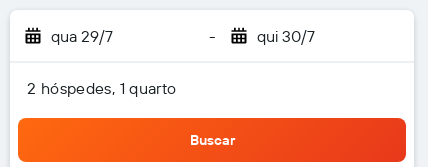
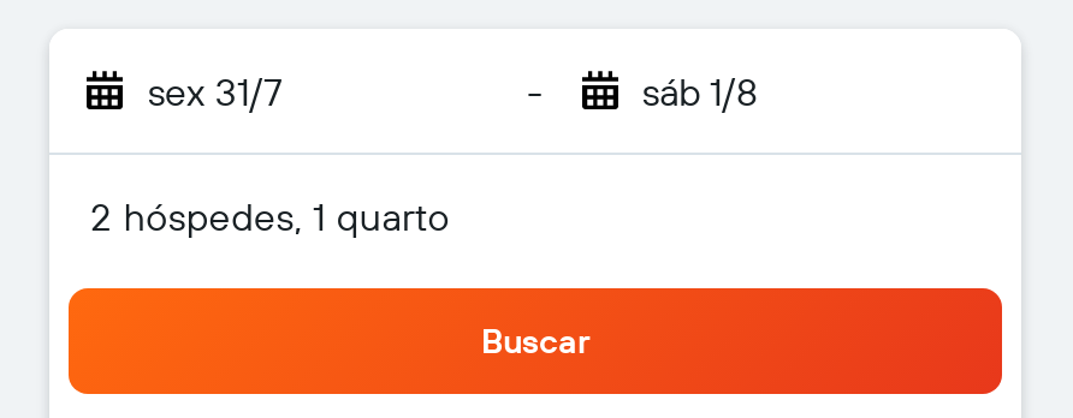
[51,26,113,46] qua 29/7 -> [148,67,283,115] sex 31/7
[256,26,314,46] qui 30/7 -> [642,67,758,115] sáb 1/8

